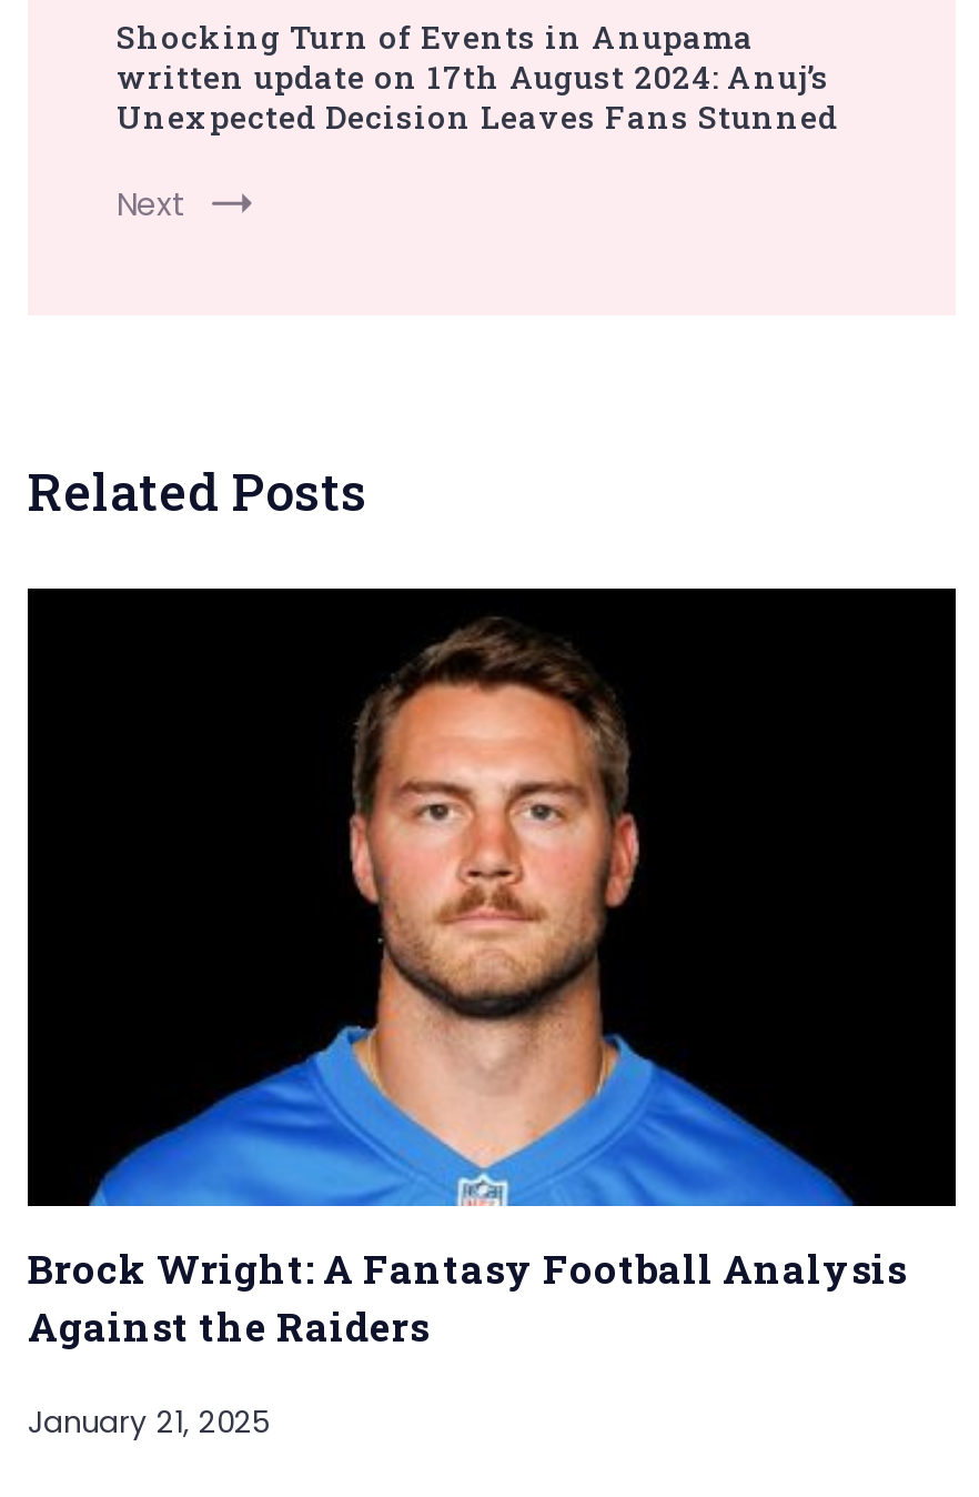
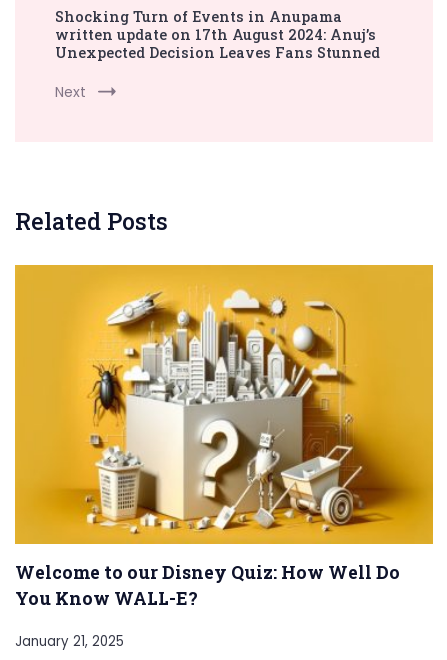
[26,586,958,1353] [image] | Brock Wright: A Fantasy Football Analysis | Against the Raiders -> [14,264,434,610] [image] | Welcome to our Disney Quiz: How Well Do | You Know WALL-E?

